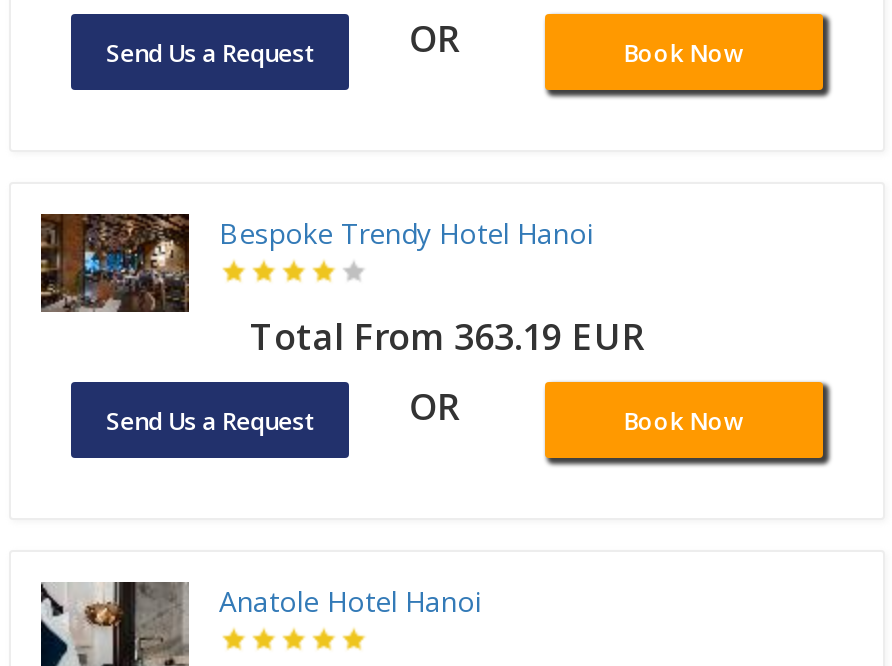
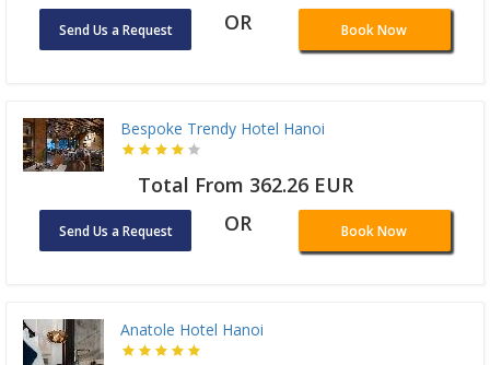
[250,312,644,360] Total From 363.19 EUR -> [137,172,353,198] Total From 362.26 EUR

